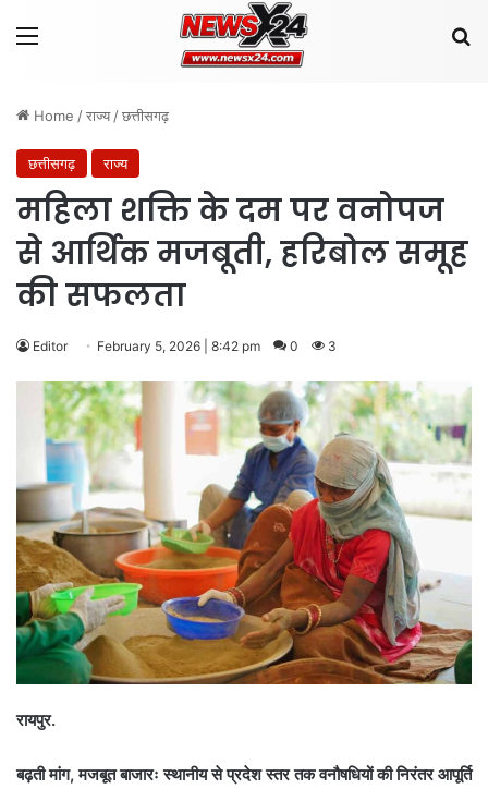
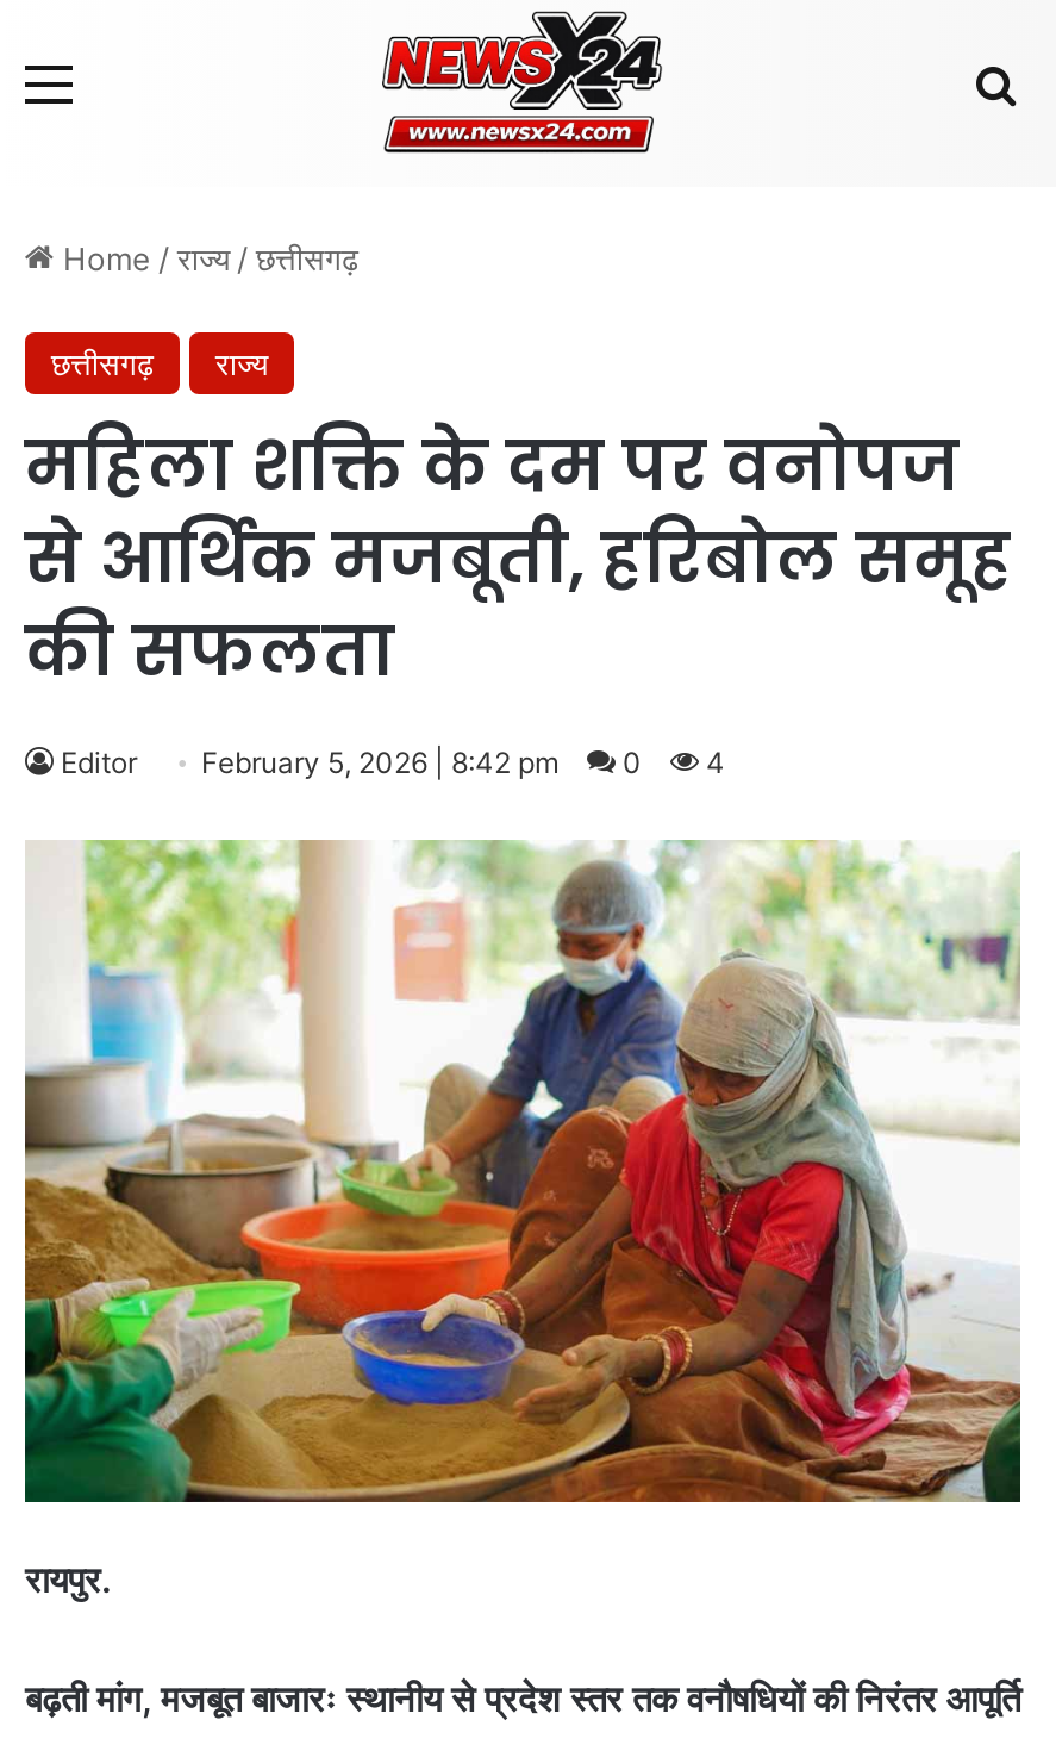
[325,338,337,354] 3 -> [699,744,725,780] 4

